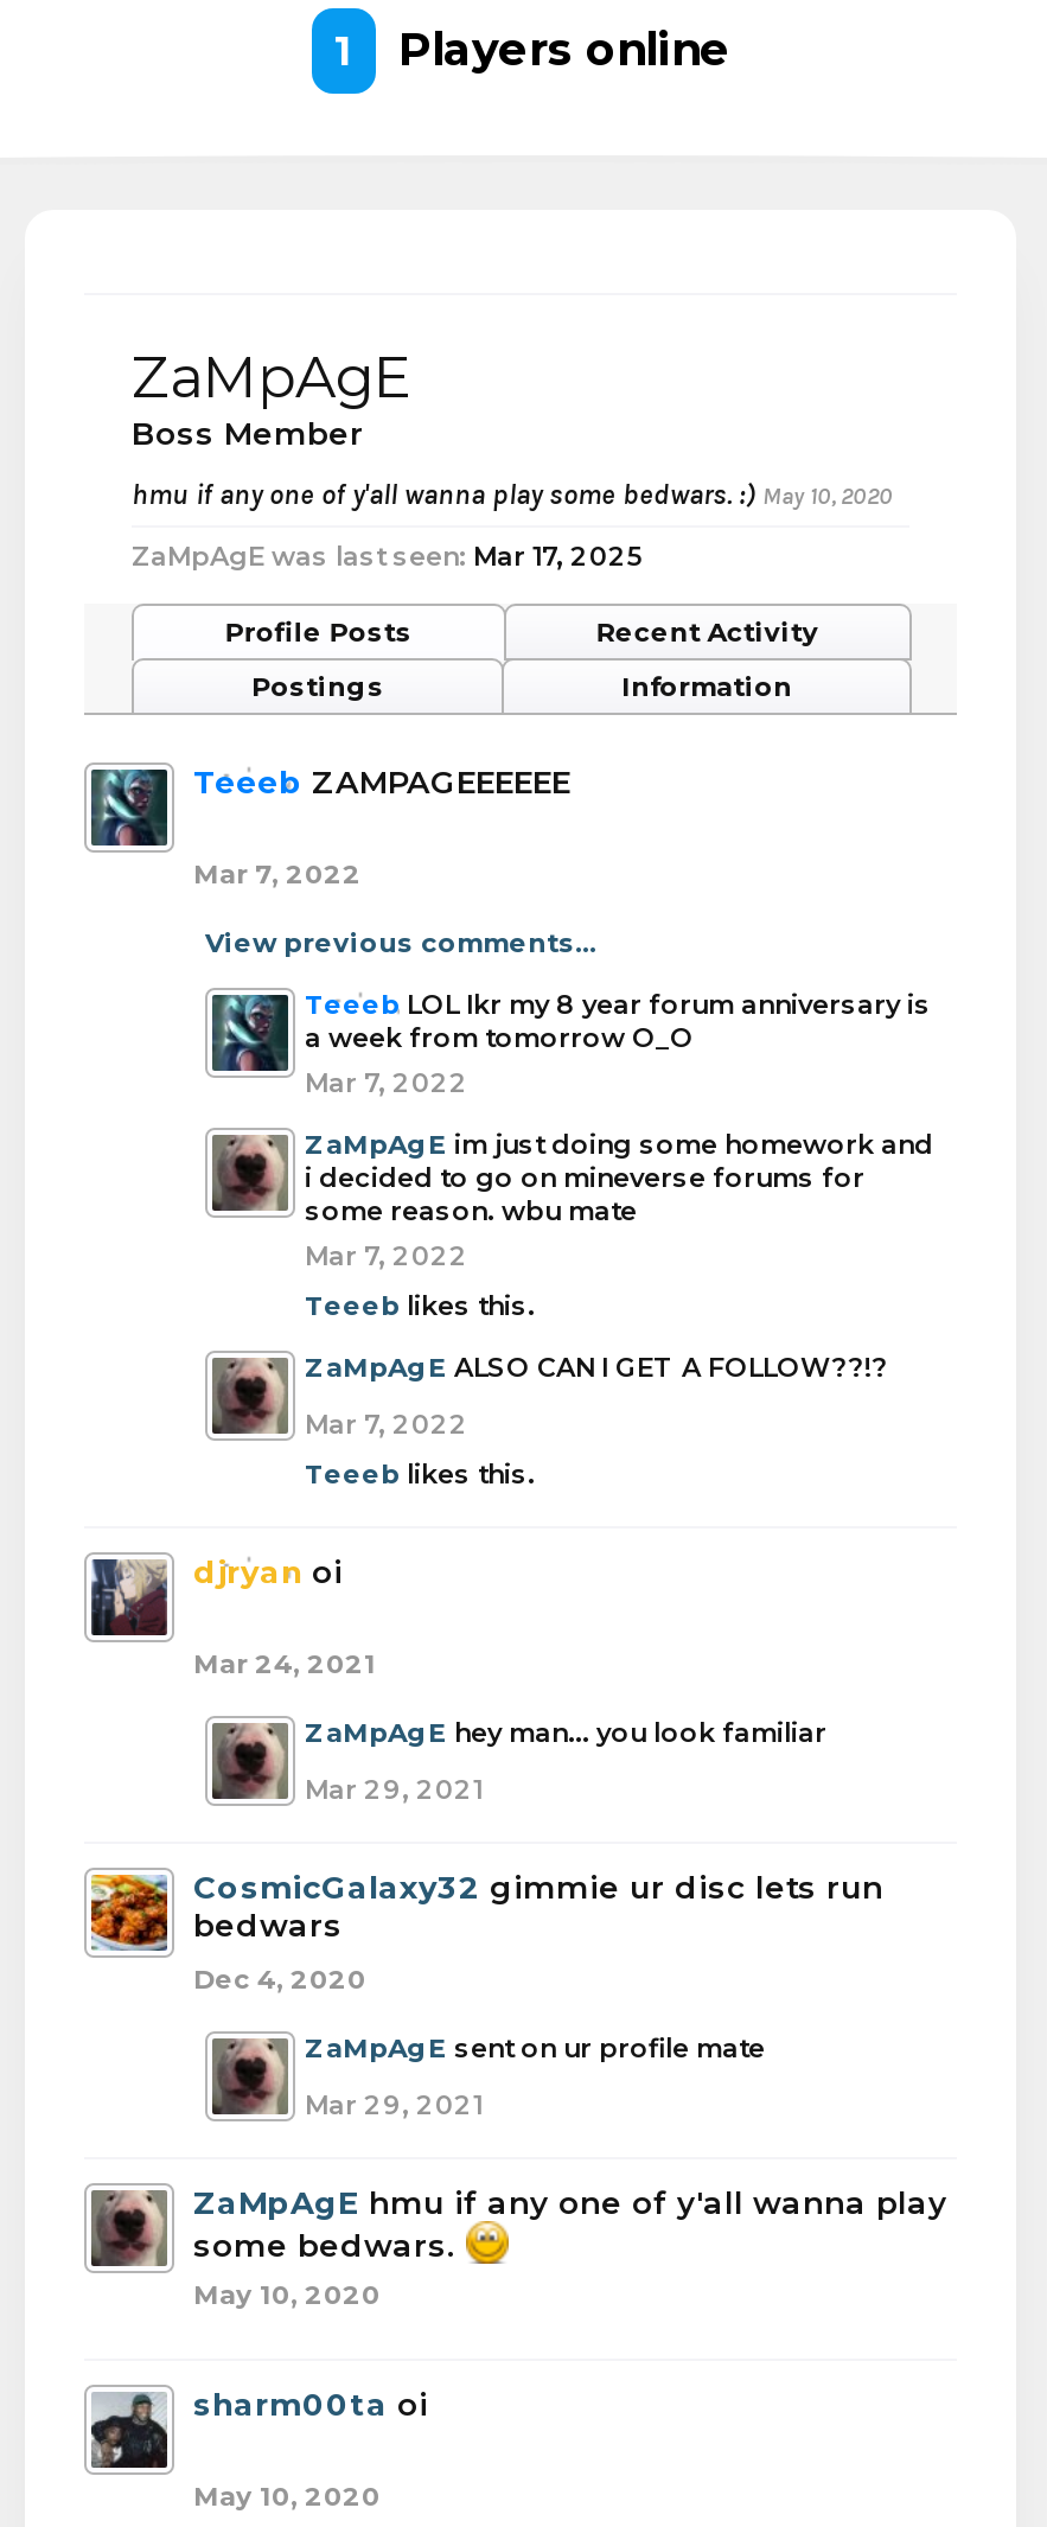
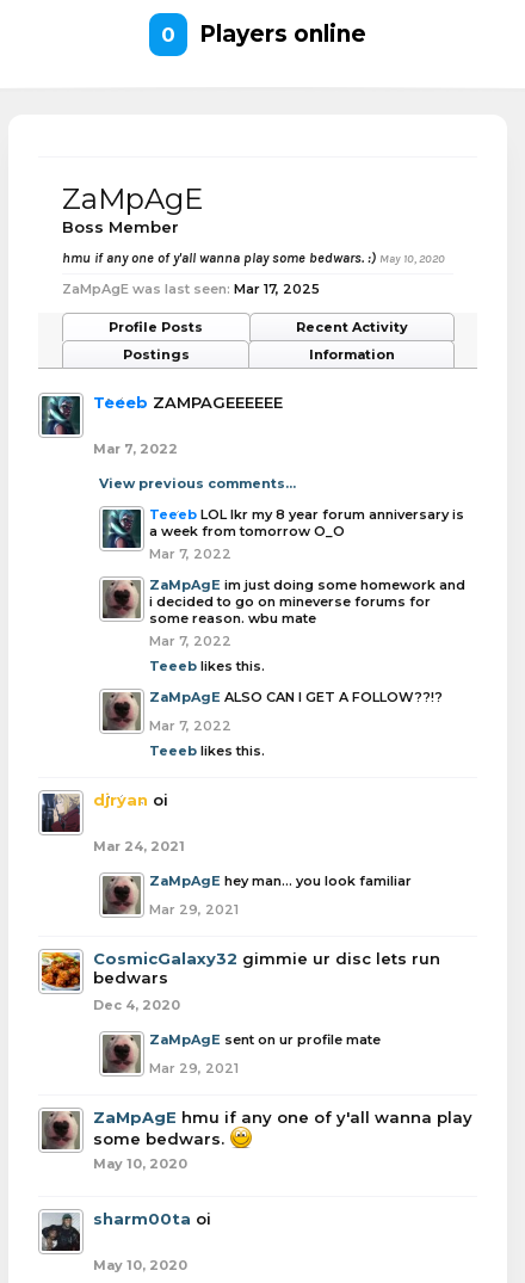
[334,23,730,77] 1 Players online -> [161,20,366,48] 0 Players online

